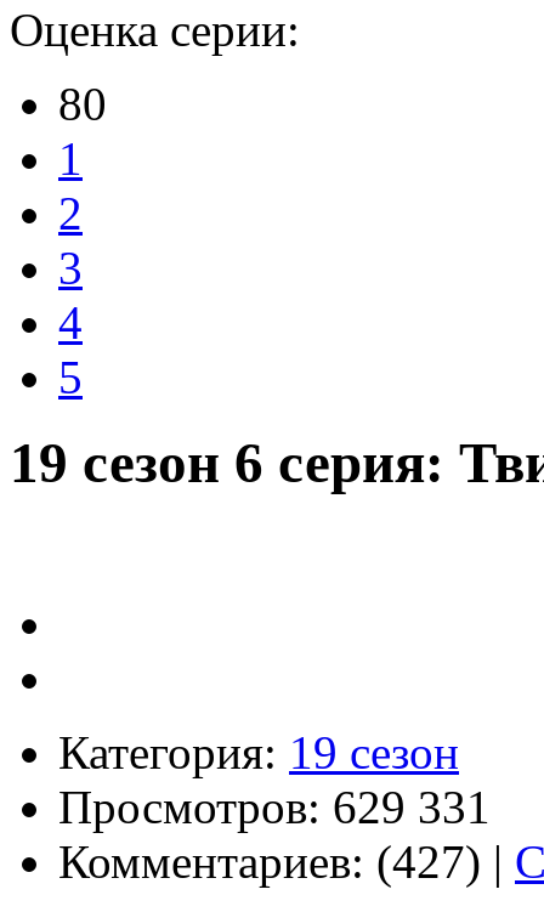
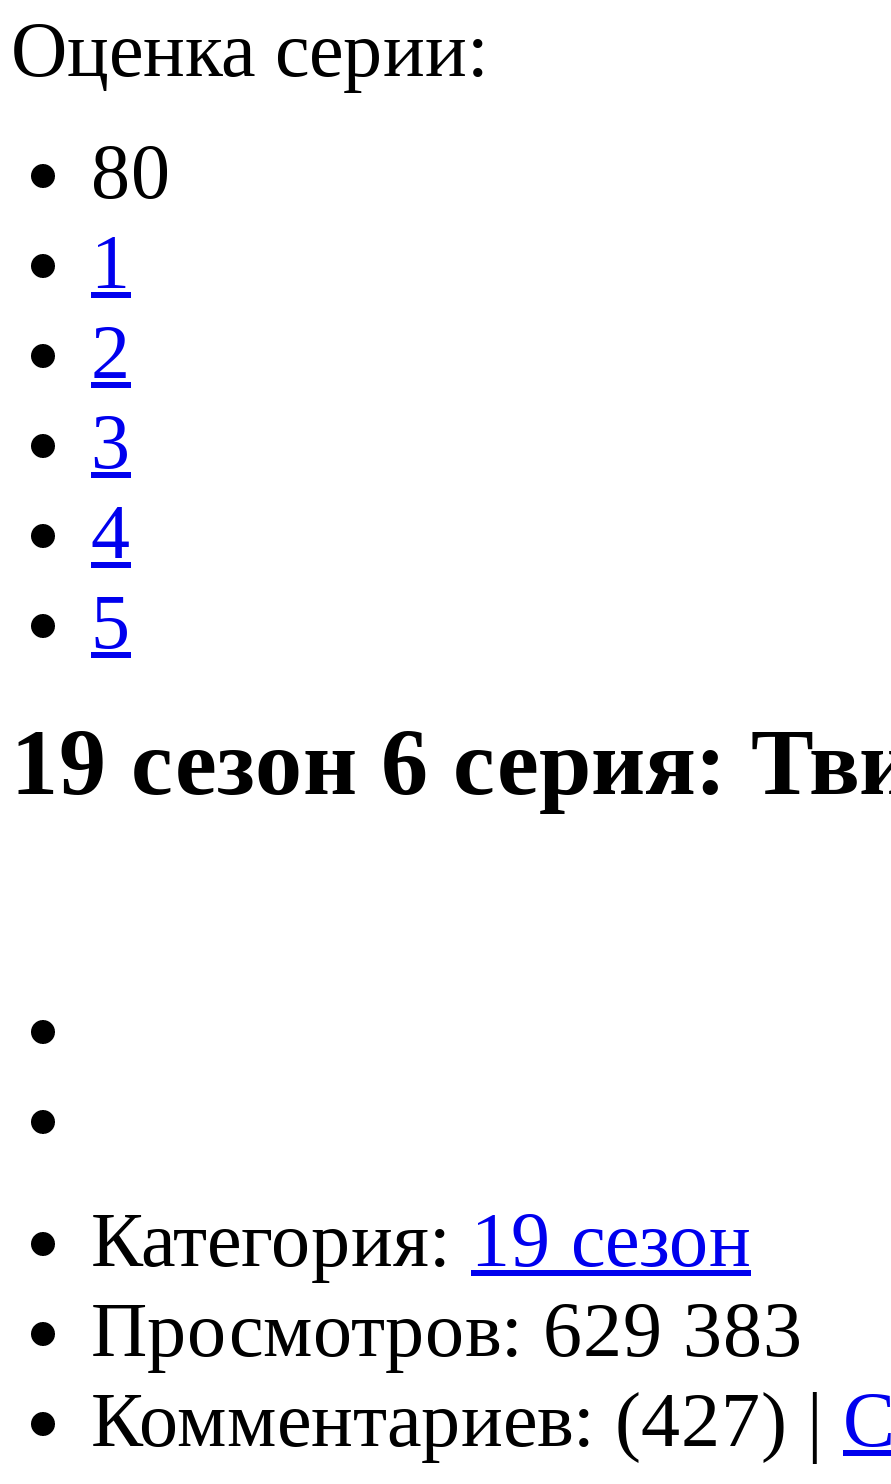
[58,781,491,833] Просмотров: 629 331 -> [91,1286,803,1372] Просмотров: 629 383

